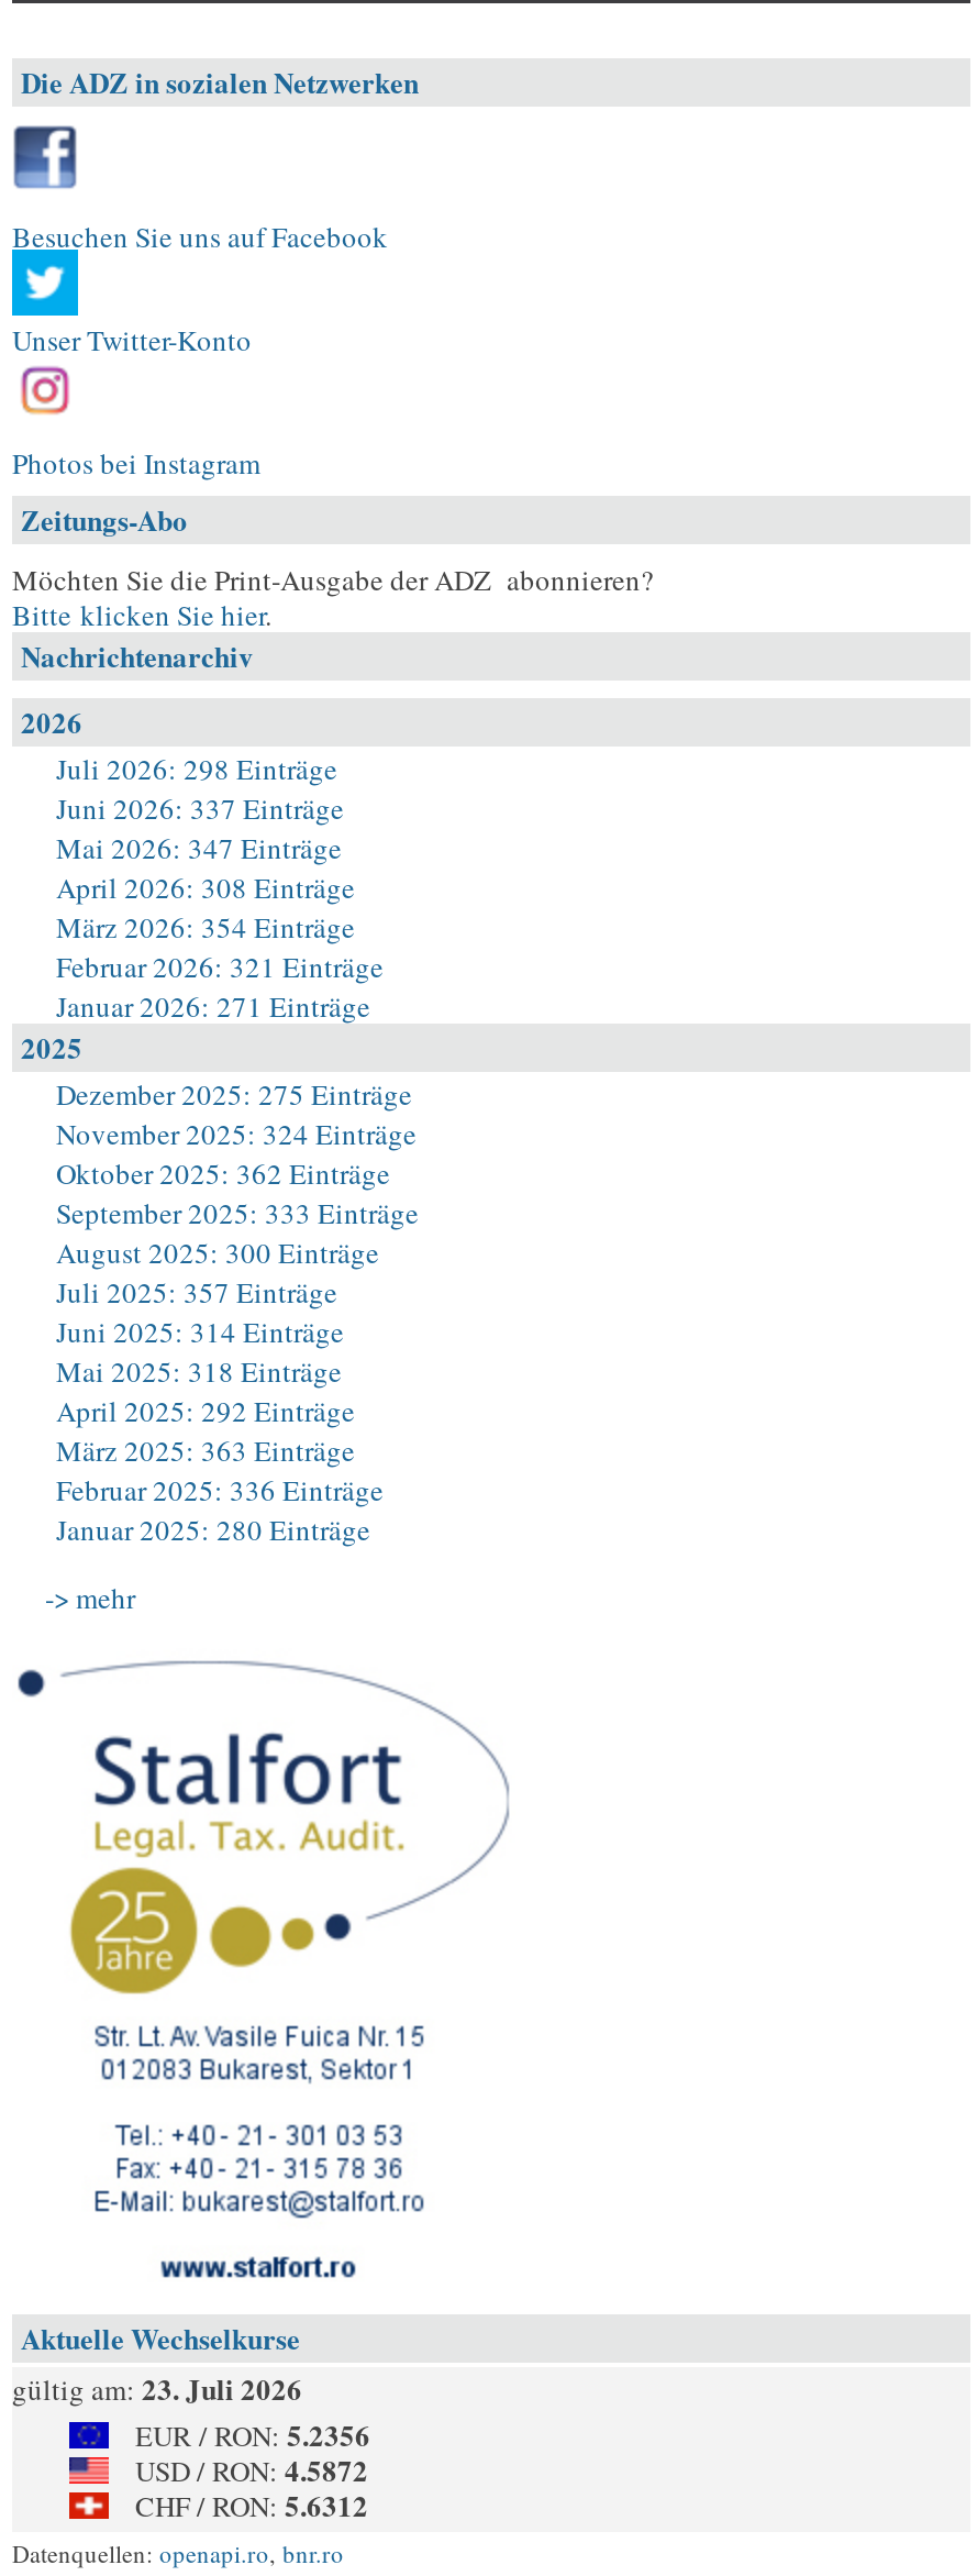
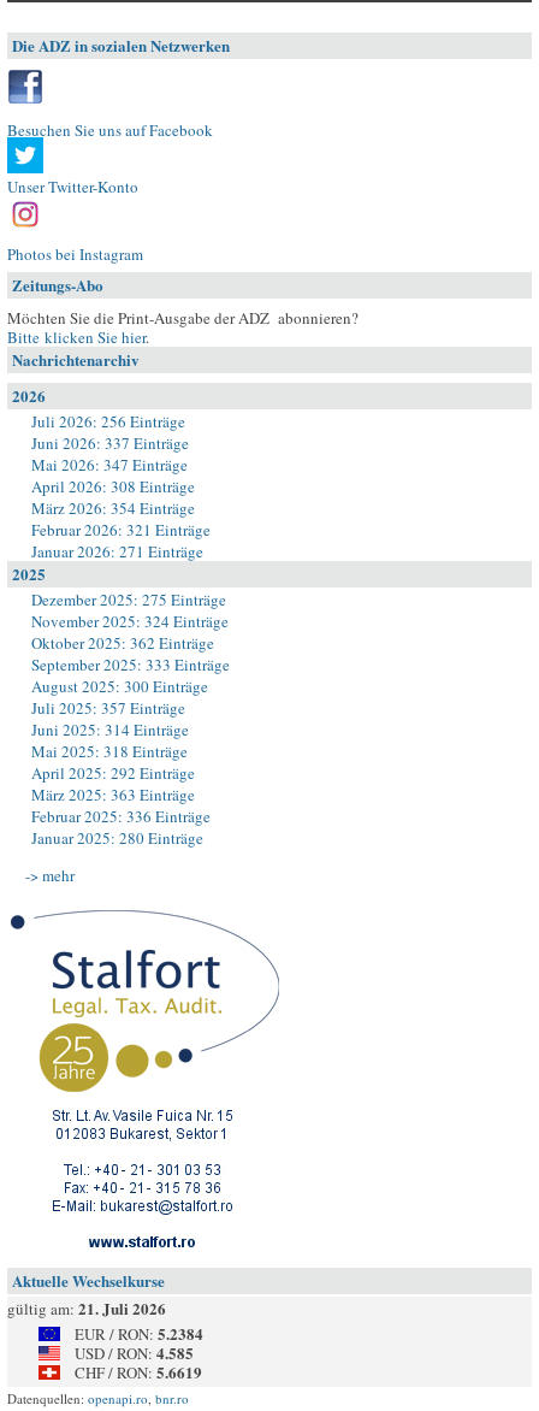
[56,749,337,788] Juli 2026: 298 Einträge -> [31,411,185,432] Juli 2026: 256 Einträge
[12,2367,302,2409] gültig am: 23. Juli 2026 -> [7,1297,166,1320] gültig am: 21. Juli 2026
[135,2413,370,2455] EUR / RON: 5.2356 -> [75,1322,203,1345] EUR / RON: 5.2384
[135,2448,368,2490] USD / RON: 4.5872 -> [75,1341,194,1364] USD / RON: 4.585
[135,2484,368,2525] CHF / RON: 5.6312 -> [75,1360,202,1383] CHF / RON: 5.6619

